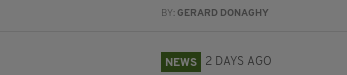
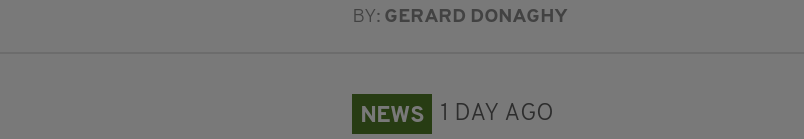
[165,56,272,69] NEWS 2 DAYS AGO -> [360,102,554,128] NEWS 1 DAY AGO

